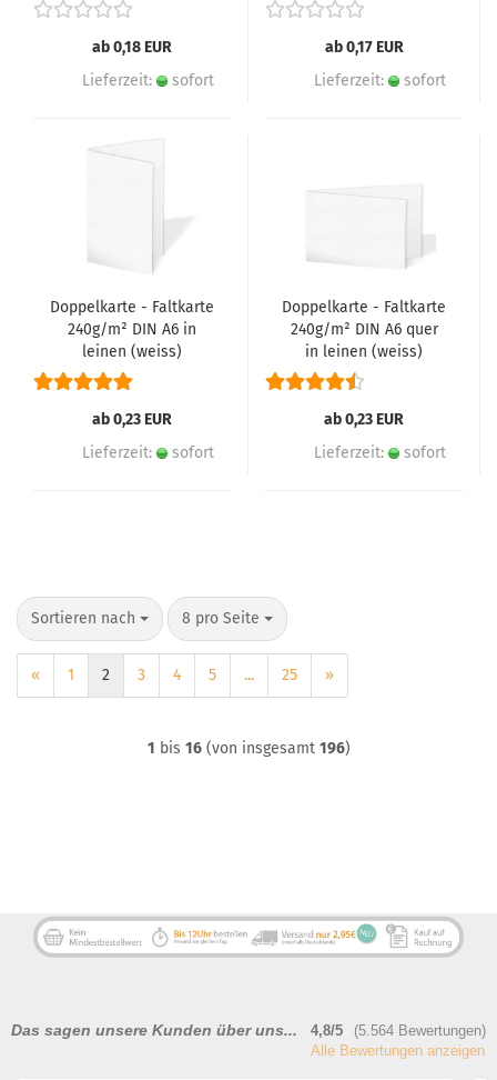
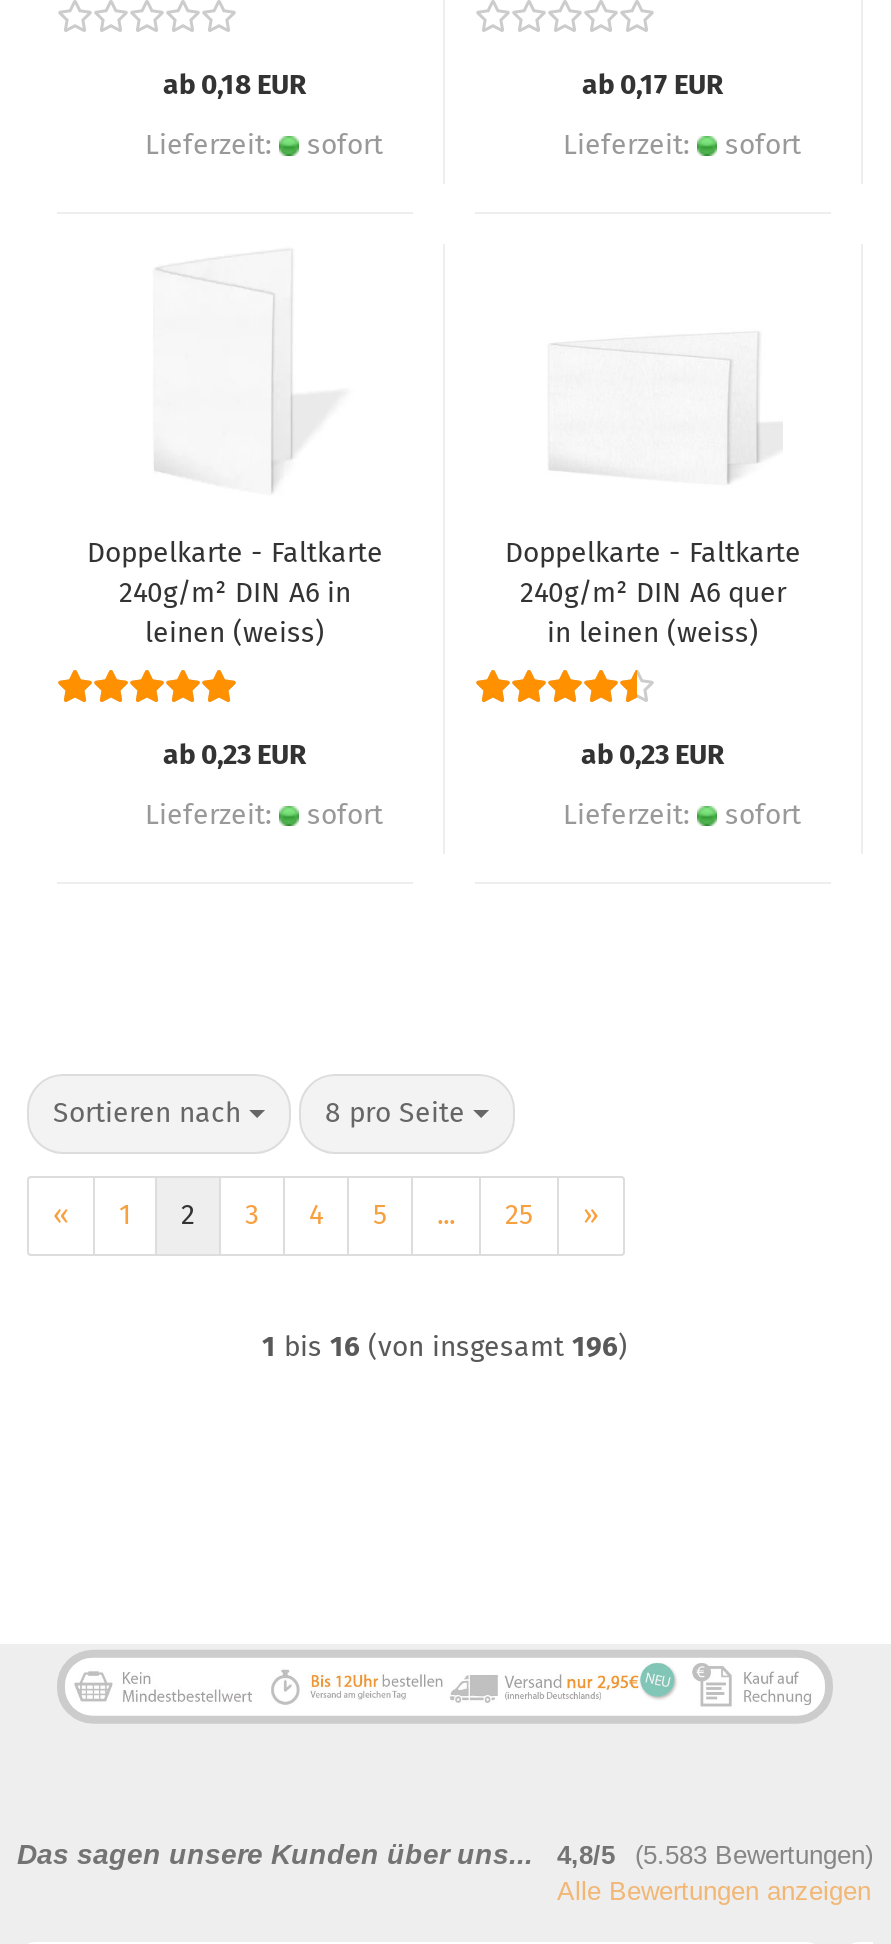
[11,1021,486,1039] Das sagen unsere Kunden über uns... 4,8/5 (5.564 Bewertungen) -> [17,1838,873,1870] Das sagen unsere Kunden über uns... 4,8/5 (5.583 Bewertungen)

